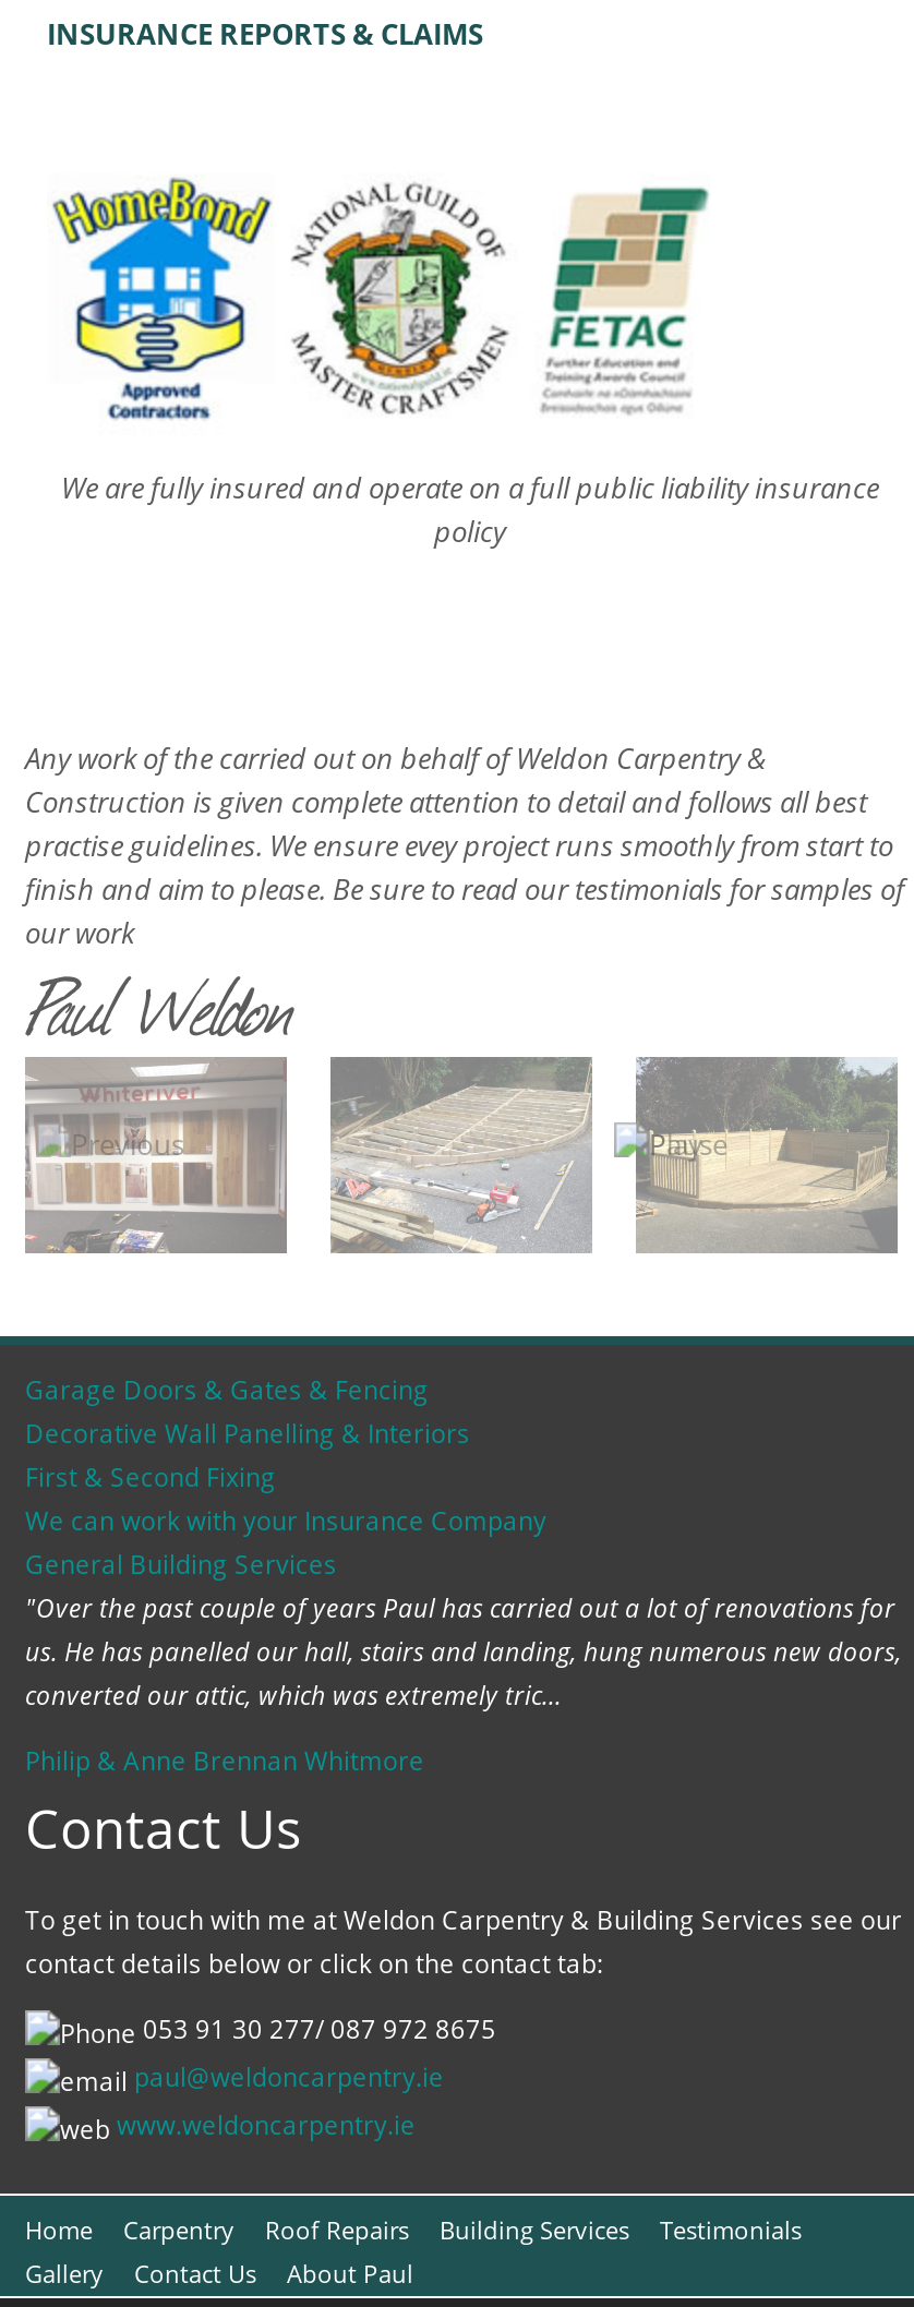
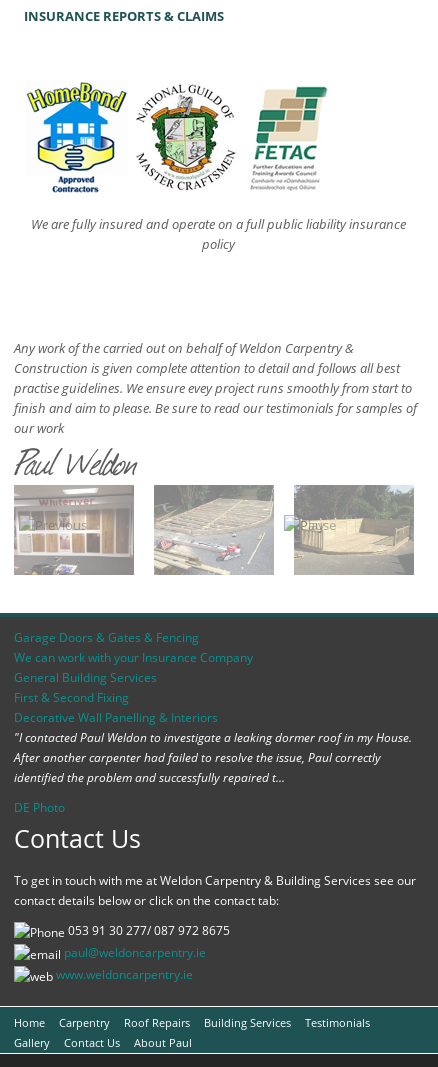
moved [25,1415,470,1493] -> [14,689,218,725]: First & Second Fixing | Decorative Wall Panelling & Interiors
moved [25,1502,546,1581] -> [14,649,253,685]: We can work with your Insurance Company | General Building Services
[25,1589,902,1711] "Over the past couple of years Paul has carried out a lot of renovations for | us. He has panelled our hall, stairs and landing, hung numerous new doors, | converted our attic, which was extremely tric... -> [14,729,412,785] "I contacted Paul Weldon to investigate a leaking dormer roof in my House. | After another carpenter had failed to resolve the issue, Paul correctly | identified the problem and successfully repaired t...
[25,1742,424,1777] Philip & Anne Brennan Whitmore -> [14,799,65,815] DE Photo

